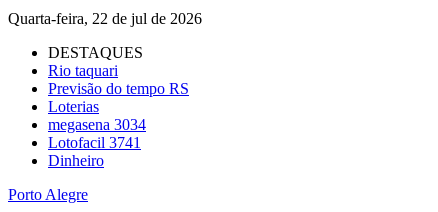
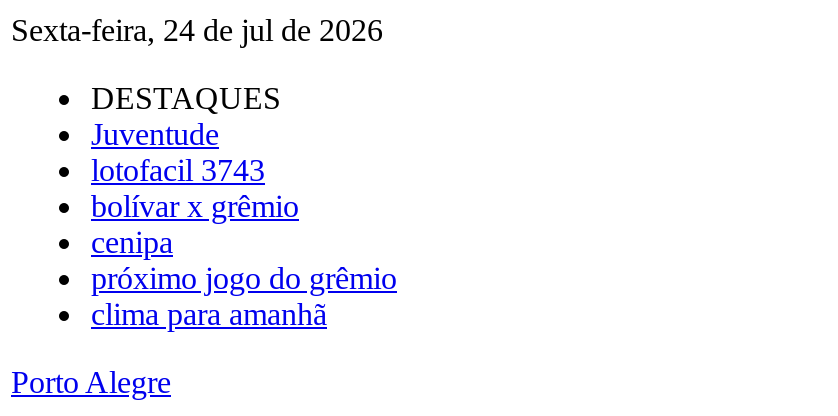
[8,10,202,27] Quarta-feira, 22 de jul de 2026 -> [11,13,383,47] Sexta-feira, 24 de jul de 2026
[48,62,189,169] Rio taquari | Previsão do tempo RS | Loterias | megasena 3034 | Lotofacil 3741 | Dinheiro -> [91,117,397,331] Juventude | lotofacil 3743 | bolívar x grêmio | cenipa | próximo jogo do grêmio | clima para amanhã

